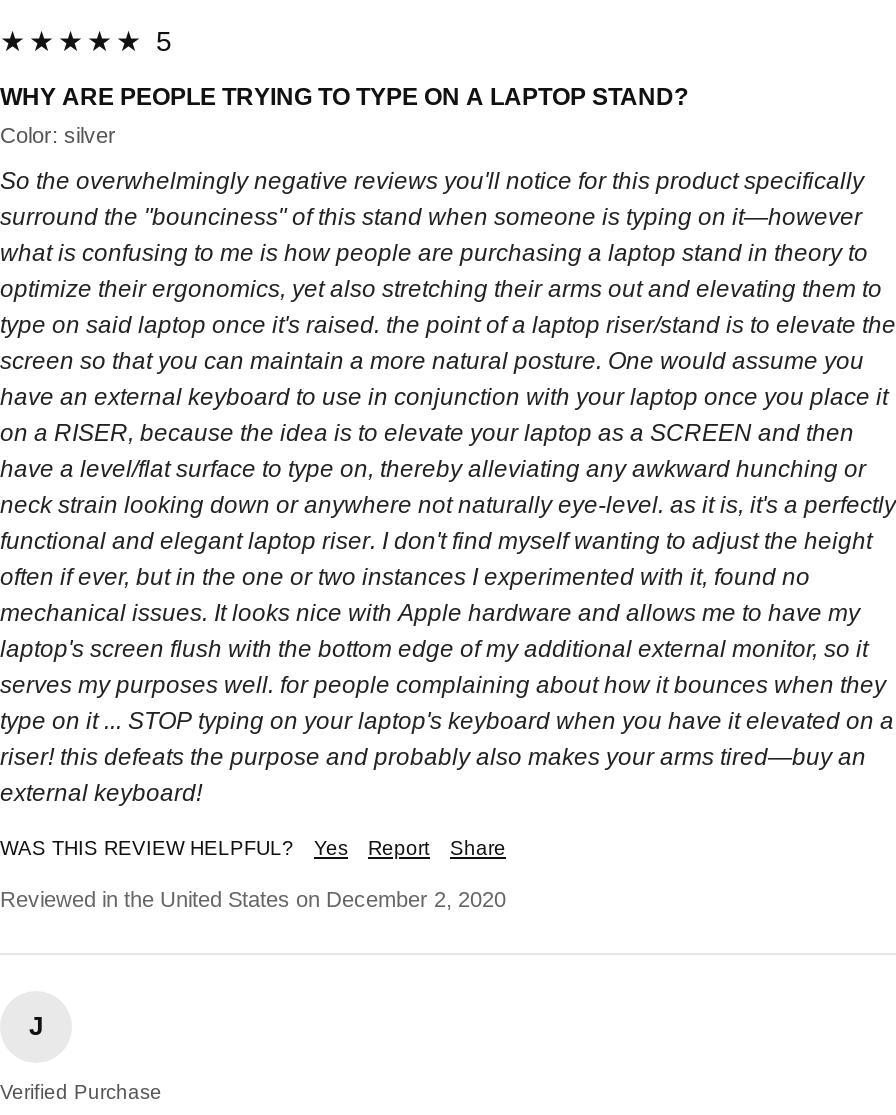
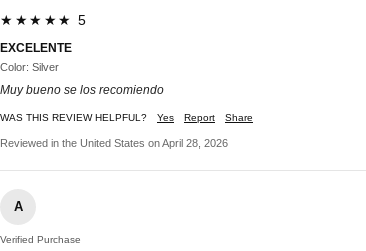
[0,83,688,147] WHY ARE PEOPLE TRYING TO TYPE ON A LAPTOP STAND? | Color: silver -> [0,41,72,73] EXCELENTE | Color: Silver
[0,167,896,807] So the overwhelmingly negative reviews you'll notice for this product specifically | surround the "bounciness" of this stand when someone is typing on it—however | what is confusing to me is how people are purchasing a laptop stand in theory to | optimize their ergonomics, yet also stretching their arms out and elevating them to | type on said laptop once it's raised. the point of a laptop riser/stand is to elevate the | screen so that you can maintain a more natural posture. One would assume you | have an external keyboard to use in conjunction with your laptop once you place it | on a RISER, because the idea is to elevate your laptop as a SCREEN and then | have a level/flat surface to type on, thereby alleviating any awkward hunching or | neck strain looking down or anywhere not naturally eye-level. as it is, it's a perfectly | functional and elegant laptop riser. I don't find myself wanting to adjust the height | often if ever, but in the one or two instances I experimented with it, found no | mechanical issues. It looks nice with Apple hardware and allows me to have my | laptop's screen flush with the bottom edge of my additional external monitor, so it | serves my purposes well. for people complaining about how it bounces when they | type on it ... STOP typing on your laptop's keyboard when you have it elevated on a | riser! this defeats the purpose and probably also makes your arms tired—buy an | external keyboard! -> [0,83,164,97] Muy bueno se los recomiendo
[0,887,506,911] Reviewed in the United States on December 2, 2020 -> [0,137,228,149] Reviewed in the United States on April 28, 2026
[29,1011,43,1041] J -> [13,199,22,214] A

